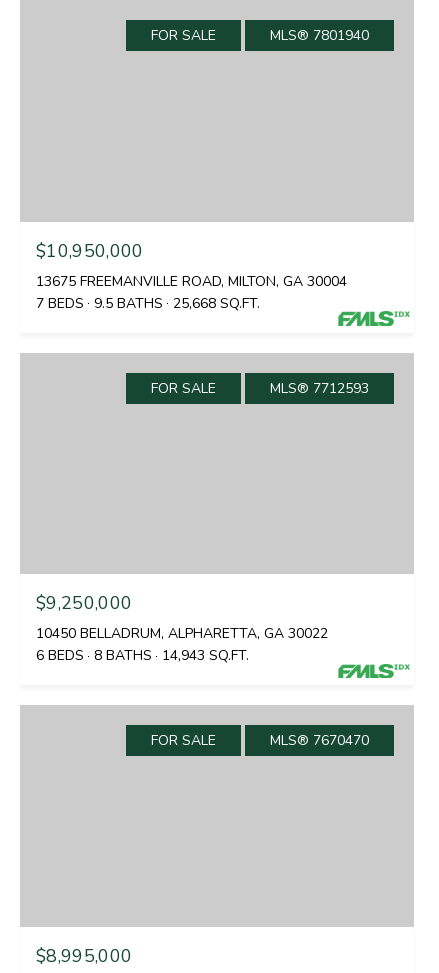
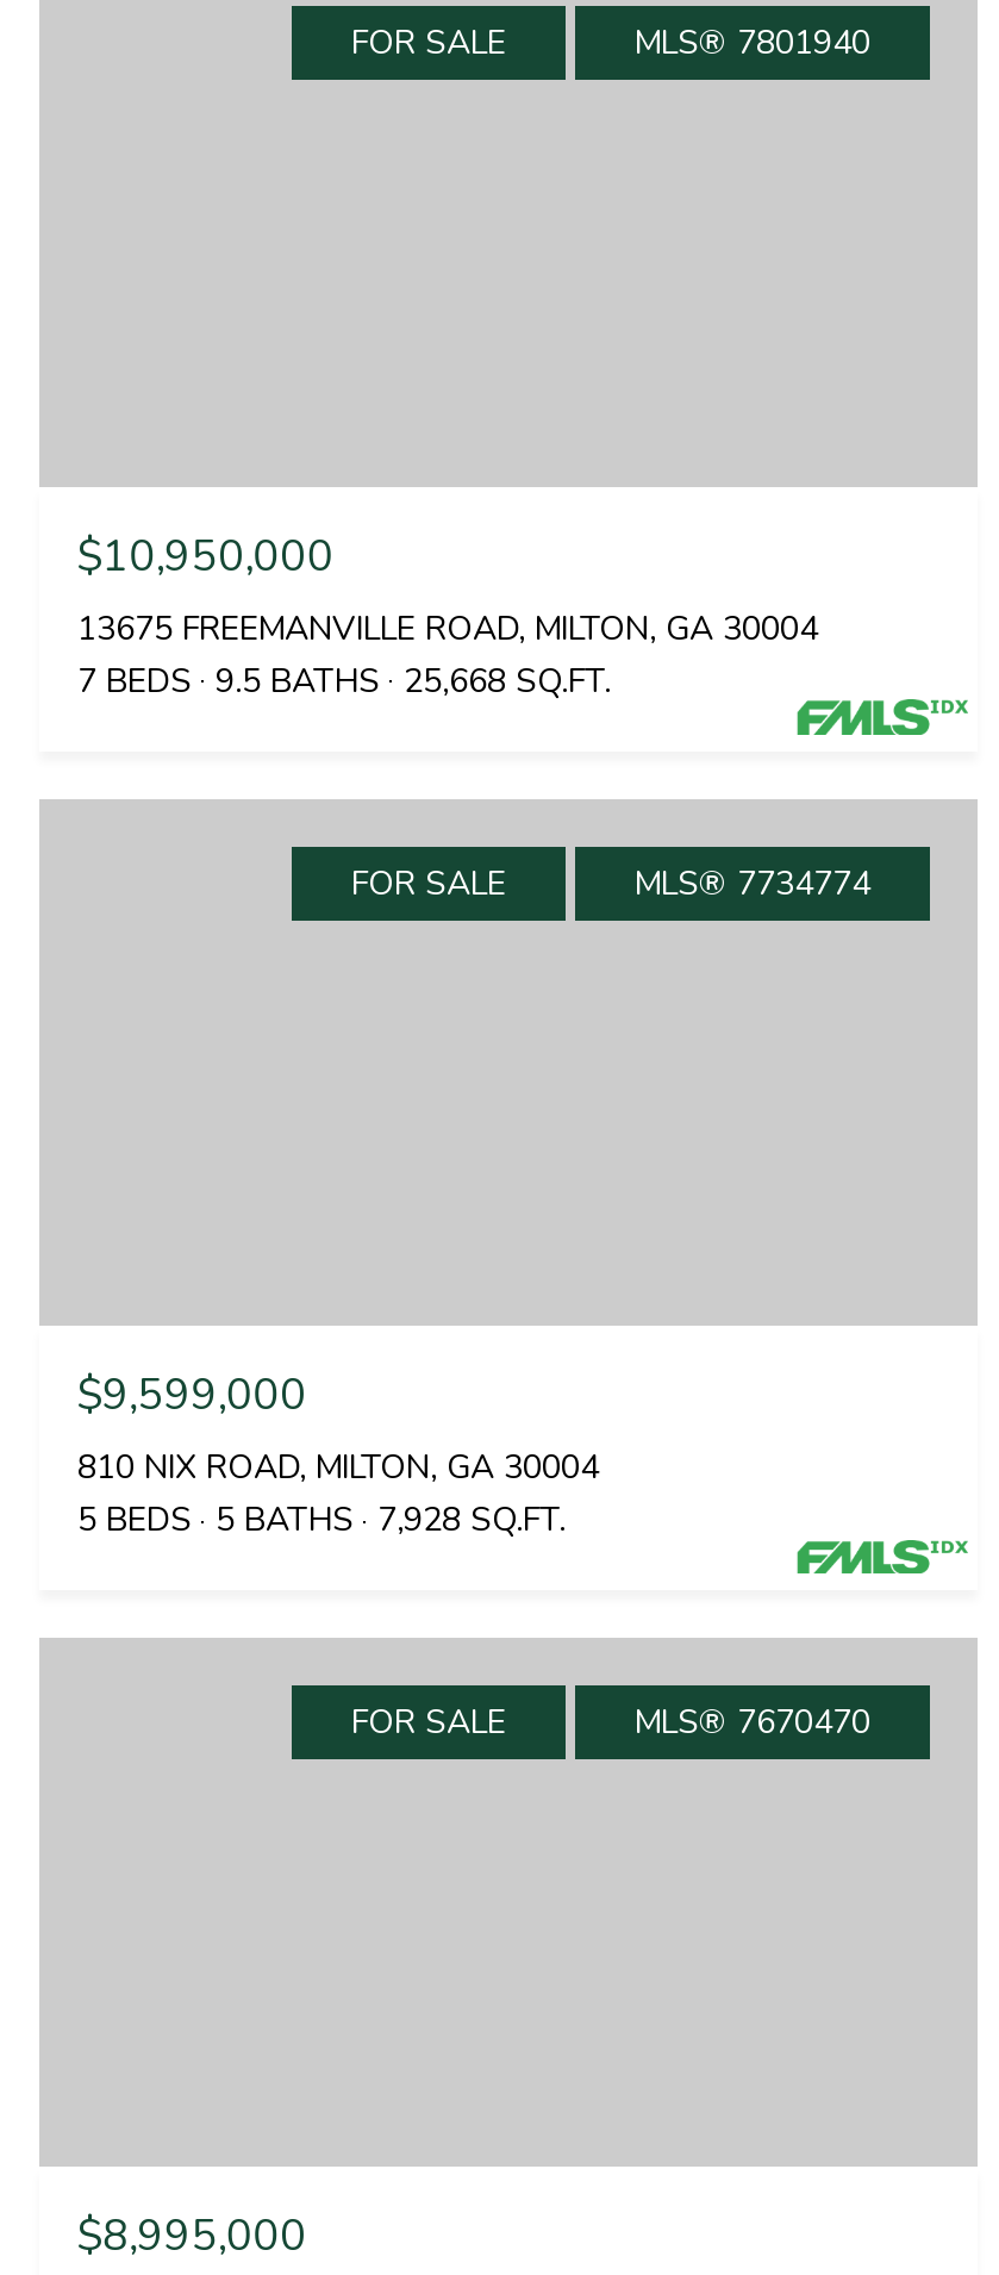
[270,379,369,398] MLS® 7712593 -> [635,860,870,905] MLS® 7734774
[36,591,328,665] $9,250,000 | 10450 BELLADRUM, ALPHARETTA, GA 30022 | 6 BEDS 8 BATHS 14,943 SQ.FT. -> [77,1367,599,1543] $9,599,000 | 810 NIX ROAD, MILTON, GA 30004 | 5 BEDS 5 BATHS 7,928 SQ.FT.

